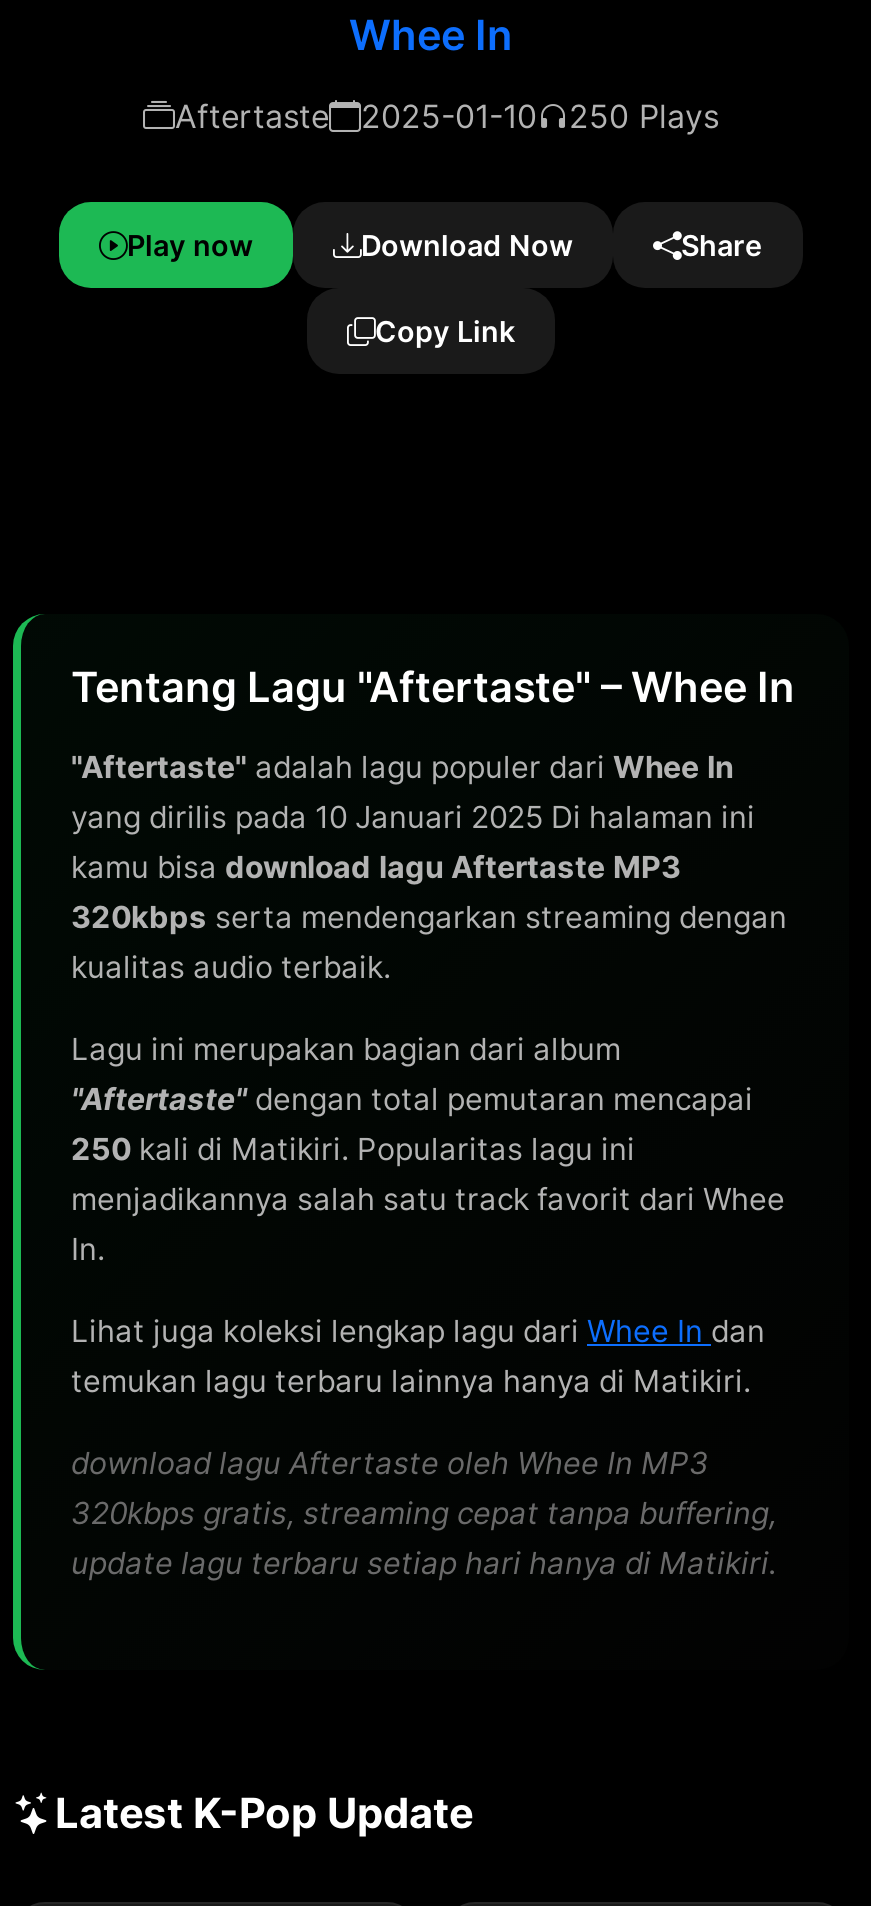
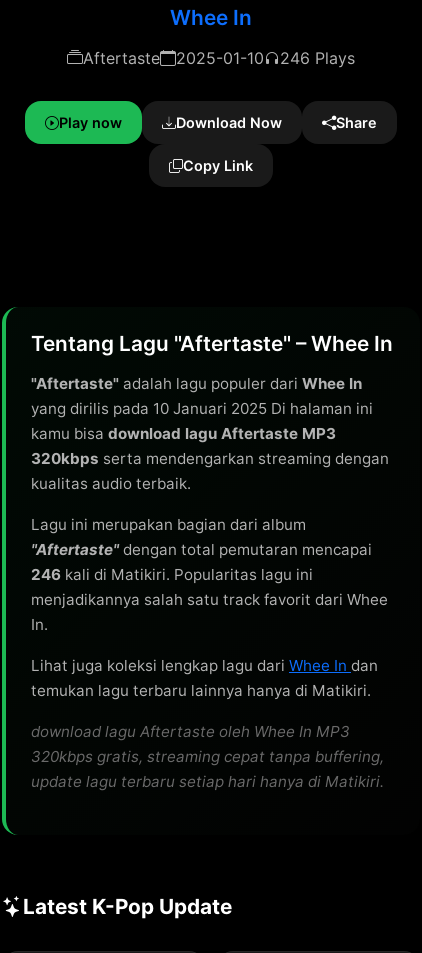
[175,96,719,136] Aftertaste 2025-01-10 250 Plays -> [83,48,355,68] Aftertaste 2025-01-10 246 Plays
[71,1130,635,1168] 250 kali di Matikiri. Popularitas lagu ini -> [31,565,313,584] 246 kali di Matikiri. Popularitas lagu ini

